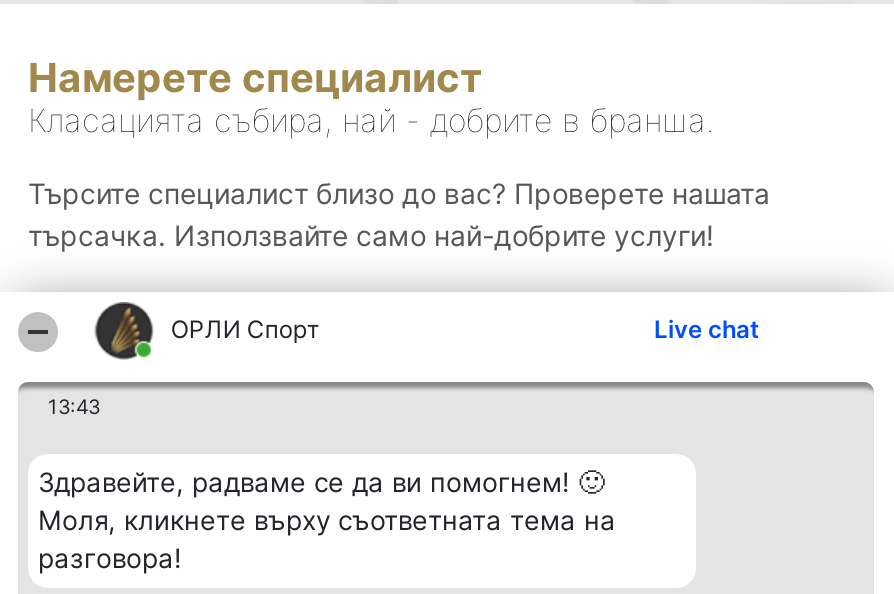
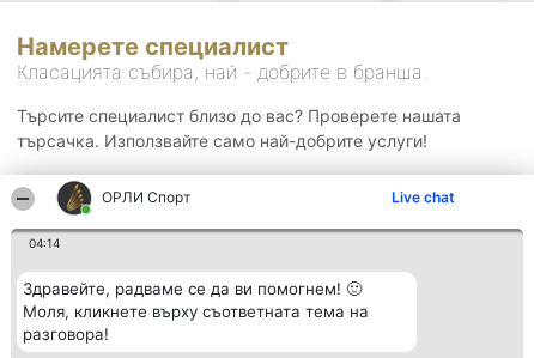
[48,394,100,418] 13:43 -> [29,236,60,250] 04:14

